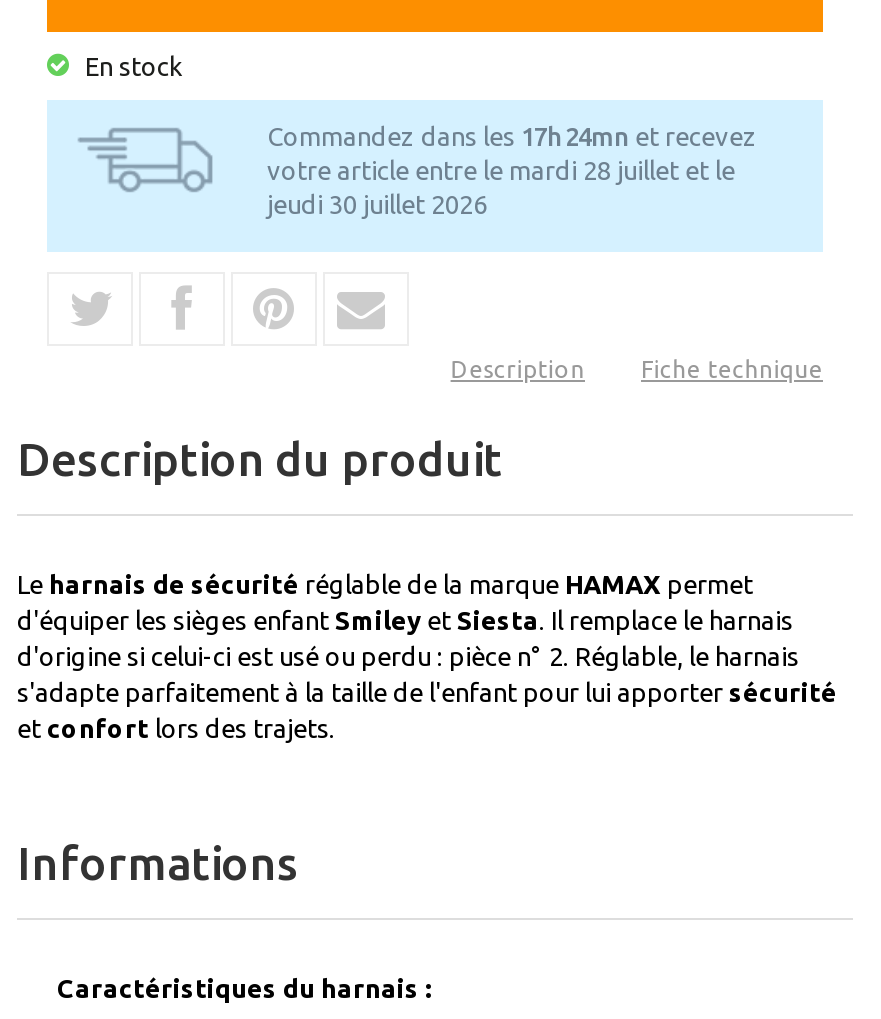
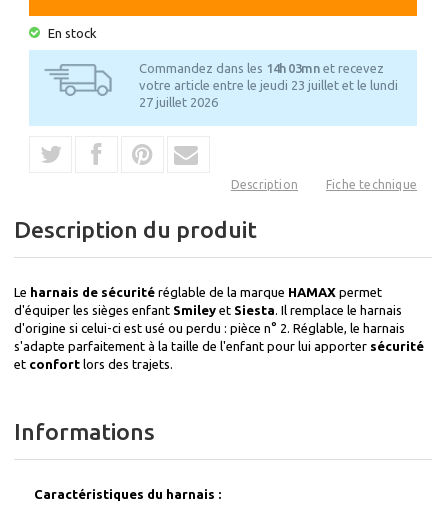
[267,122,757,218] Commandez dans les 17h 24mn et recevez | votre article entre le mardi 28 juillet et le | jeudi 30 juillet 2026 -> [139,61,398,109] Commandez dans les 14h 03mn et recevez | votre article entre le jeudi 23 juillet et le lundi | 27 juillet 2026

